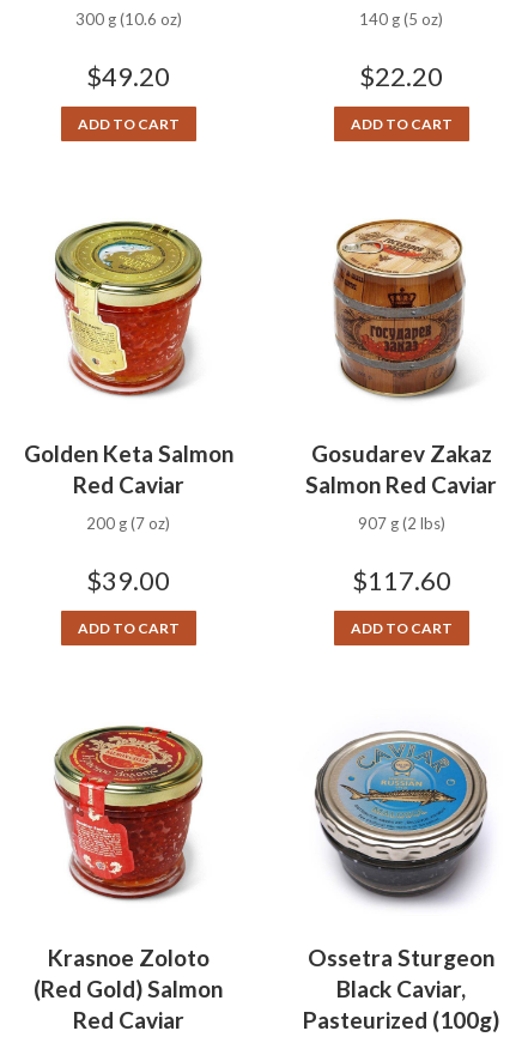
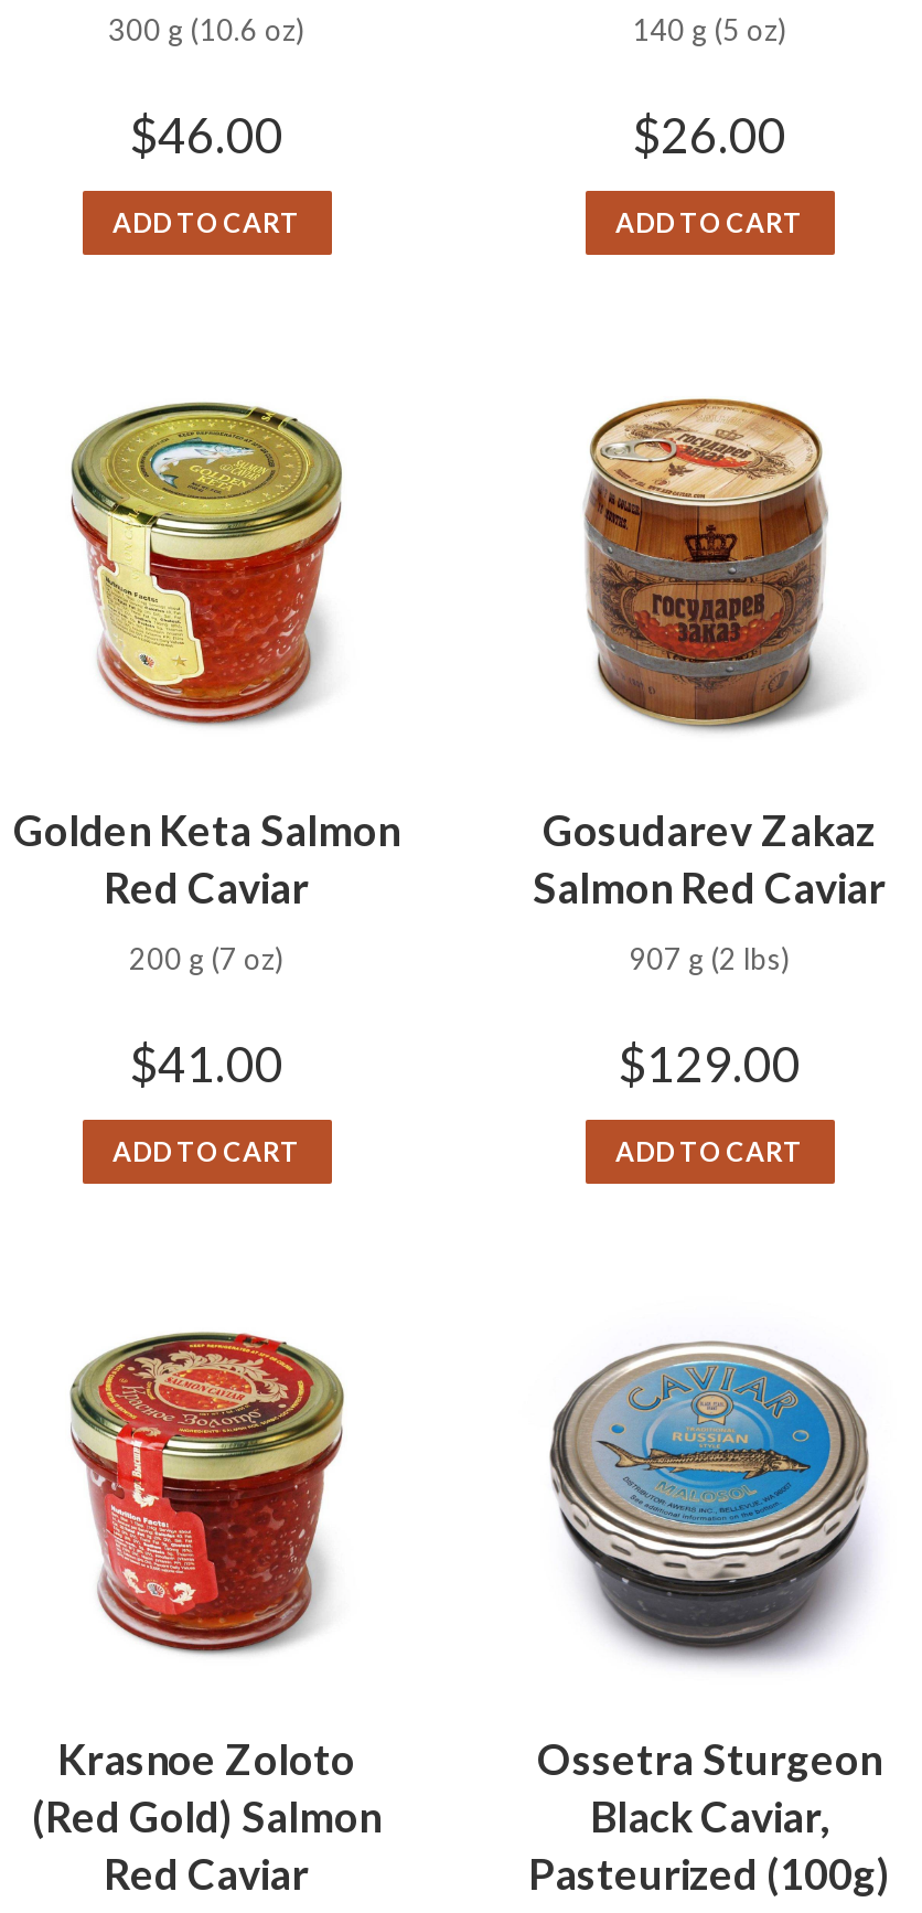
[86,60,170,92] $49.20 -> [129,105,283,164] $46.00
[359,60,443,92] $22.20 -> [632,105,786,164] $26.00
[86,564,170,596] $39.00 -> [129,1034,283,1093] $41.00
[351,564,451,596] $117.60 -> [618,1034,801,1093] $129.00

